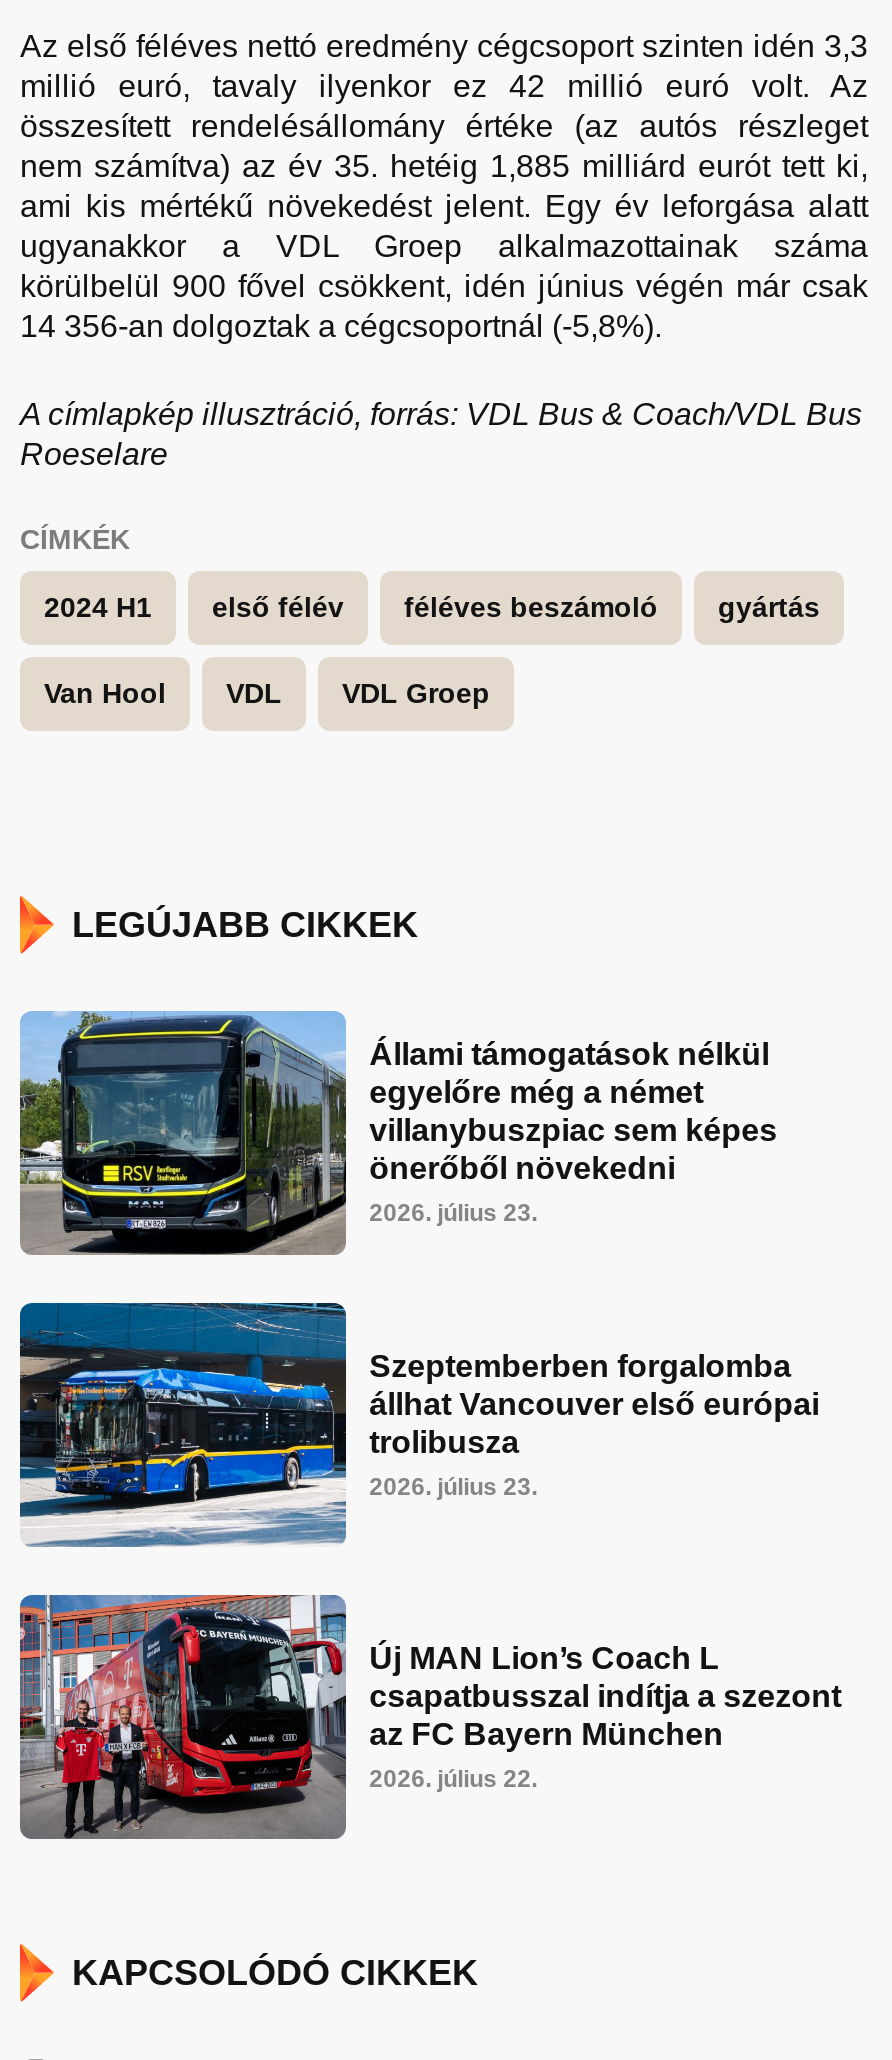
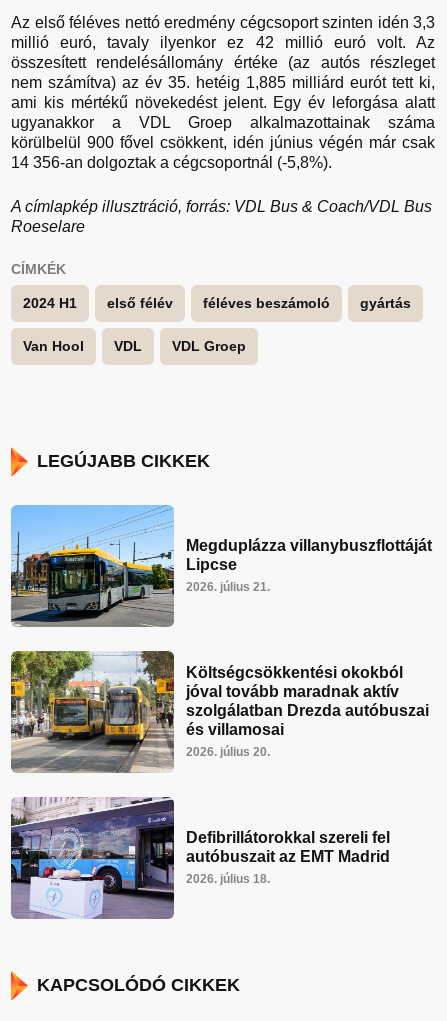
[18,1010,777,1254] [image] | Állami támogatások nélkül | egyelőre még a német | villanybuszpiac sem képes | önerőből növekedni | 2026. július 23. -> [11,505,432,626] [image] | Megduplázza villanybuszflottáját | Lipcse | 2026. július 21.
[18,1300,819,1548] [image] | Szeptemberben forgalomba | állhat Vancouver első európai | trolibusza | 2026. július 23. -> [10,650,429,774] [image] | Költségcsökkentési okokból | jóval tovább maradnak aktív | szolgálatban Drezda autóbuszai | és villamosai | 2026. július 20.
[18,1594,841,1840] [image] | Új MAN Lion’s Coach L | csapatbusszal indítja a szezont | az FC Bayern München | 2026. július 22. -> [10,797,390,919] [image] | Defibrillátorokkal szereli fel | autóbuszait az EMT Madrid | 2026. július 18.

